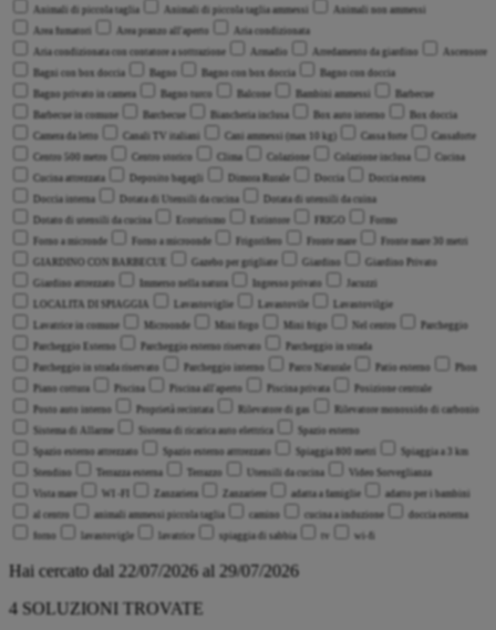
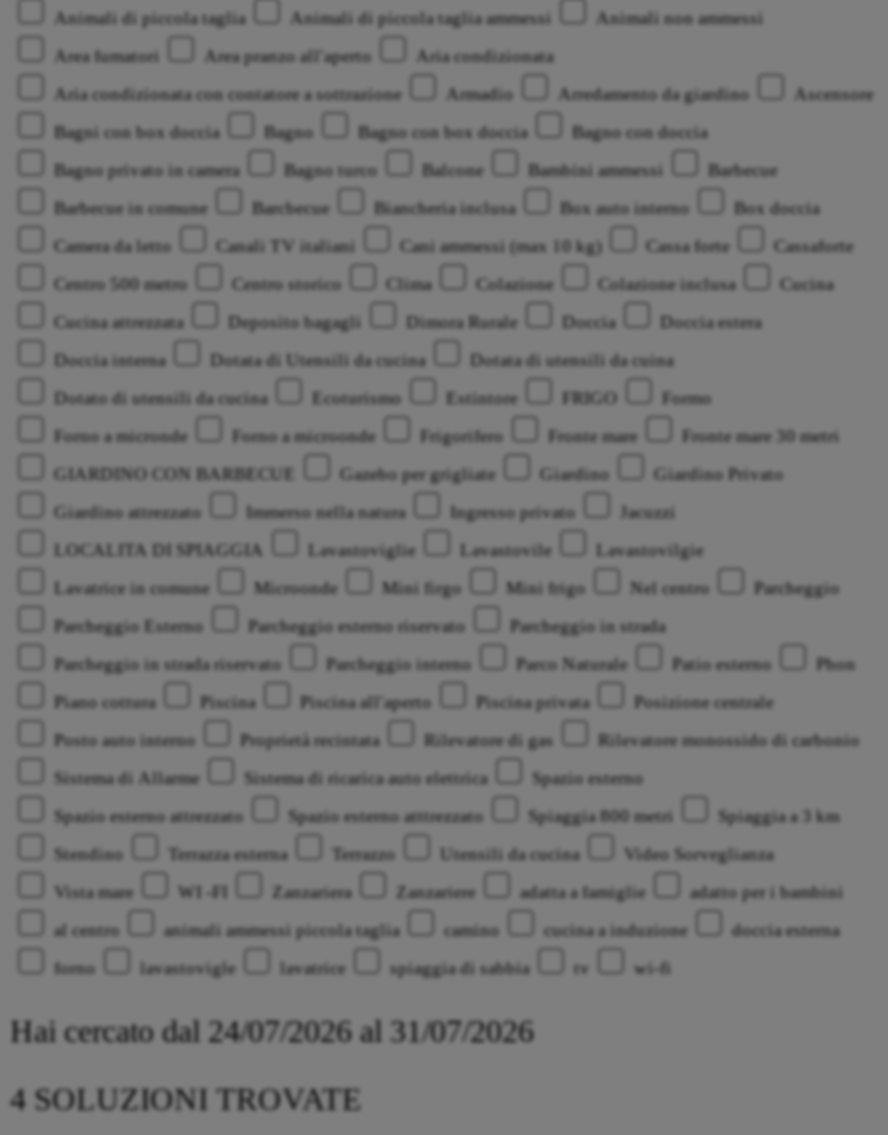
[9,562,299,581] Hai cercato dal 22/07/2026 al 29/07/2026 -> [10,1015,534,1049] Hai cercato dal 24/07/2026 al 31/07/2026

